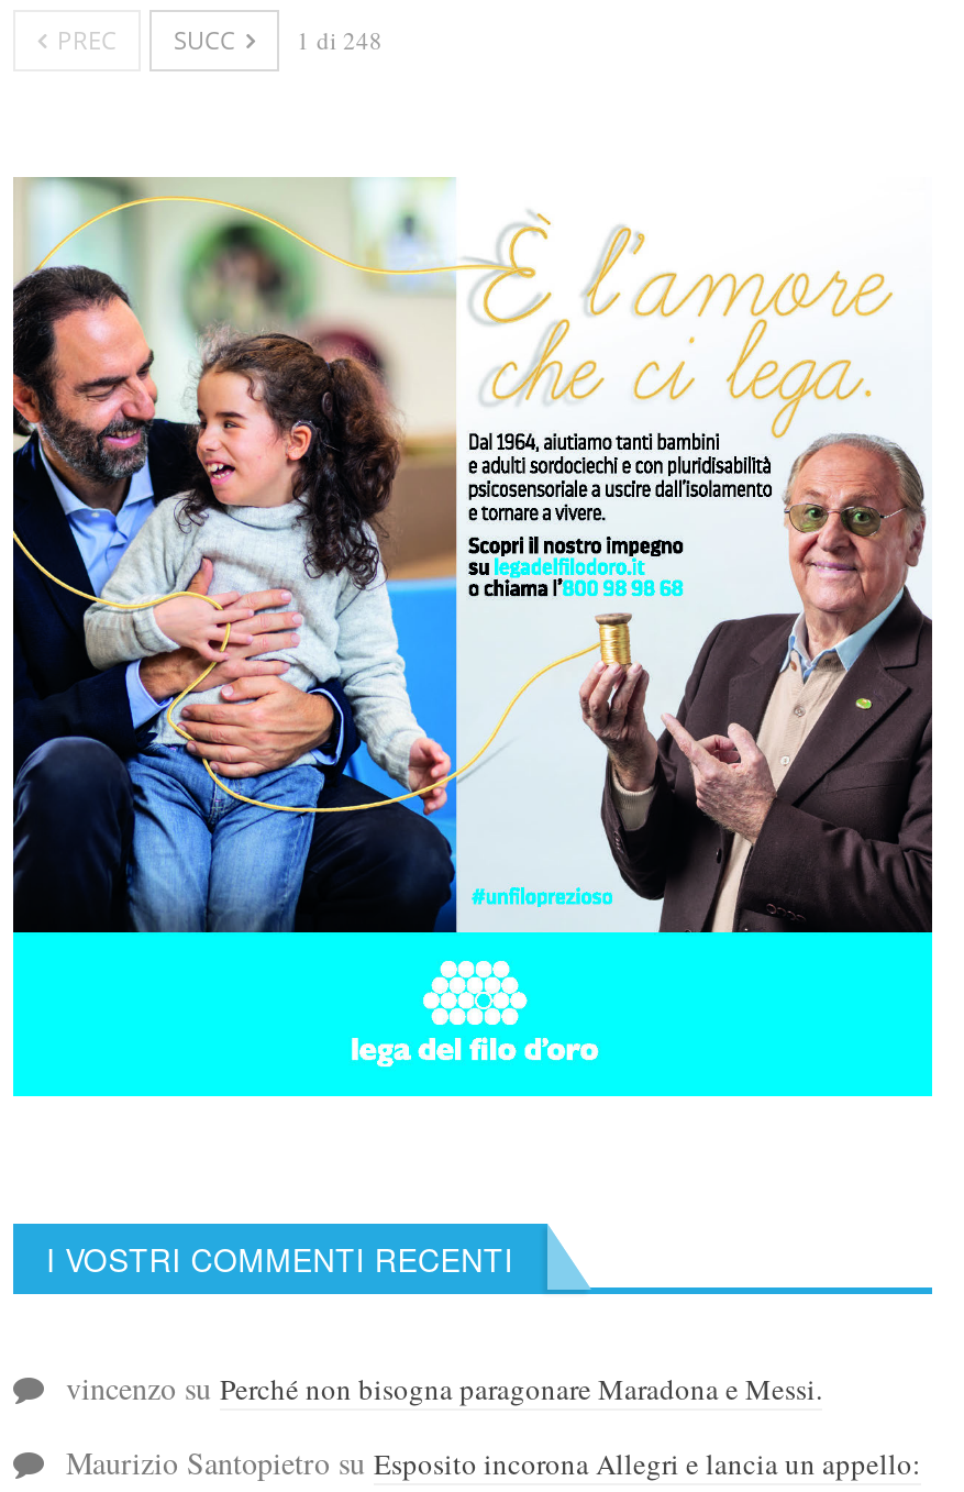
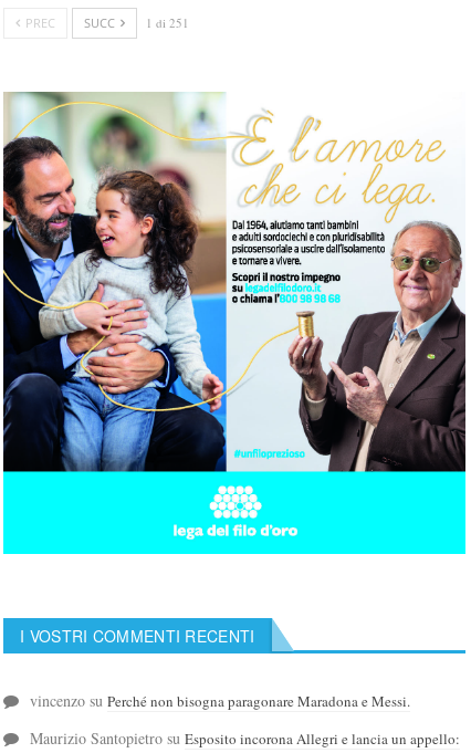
[51,22,383,55] PREC SUCC 1 di 248 -> [22,14,189,30] PREC SUCC 1 di 251

